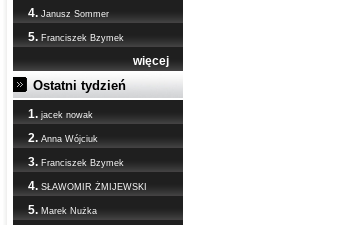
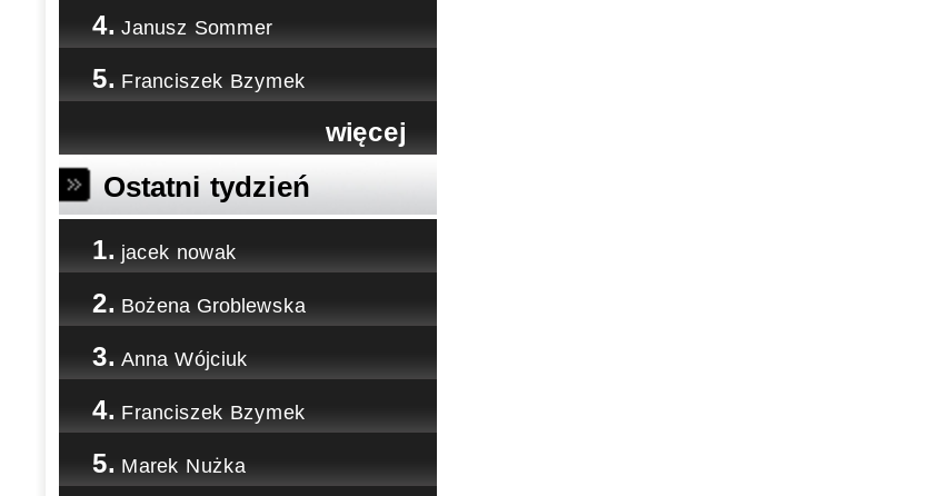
[28,131,98,145] 2. Anna Wójciuk -> [92,288,306,319] 2. Bożena Groblewska
[28,155,124,169] 3. Franciszek Bzymek -> [92,341,248,373] 3. Anna Wójciuk
[28,179,147,193] 4. SŁAWOMIR ŻMIJEWSKI -> [92,395,306,426] 4. Franciszek Bzymek

